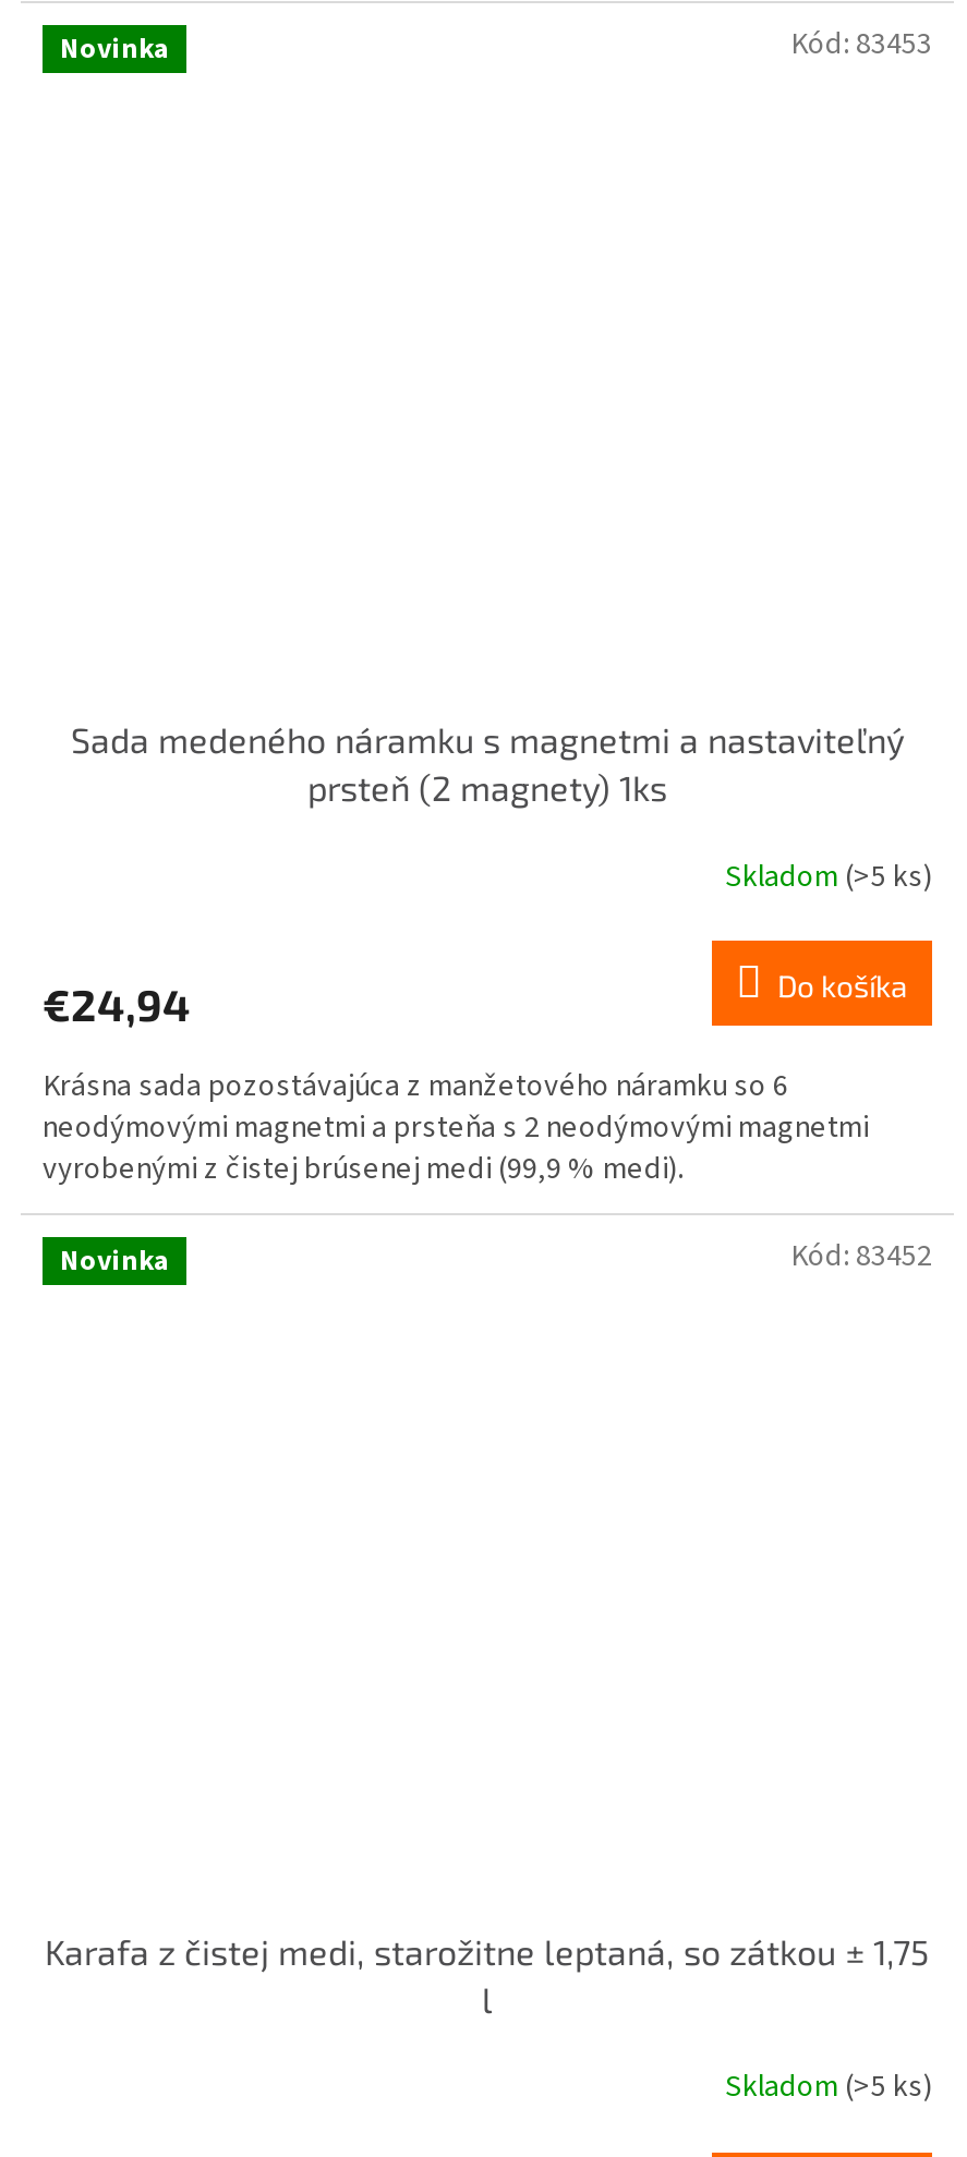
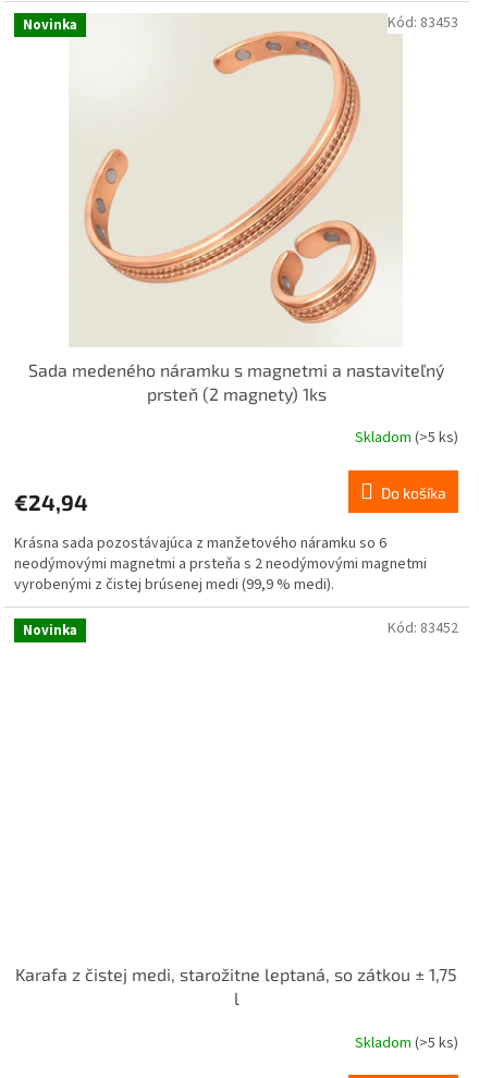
none -> [16,12,403,347] [image]

